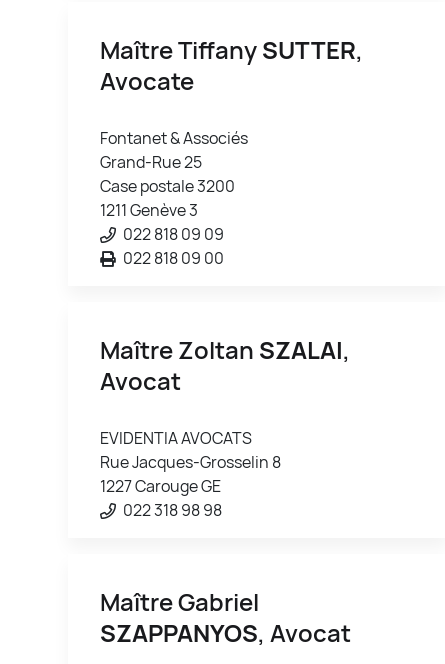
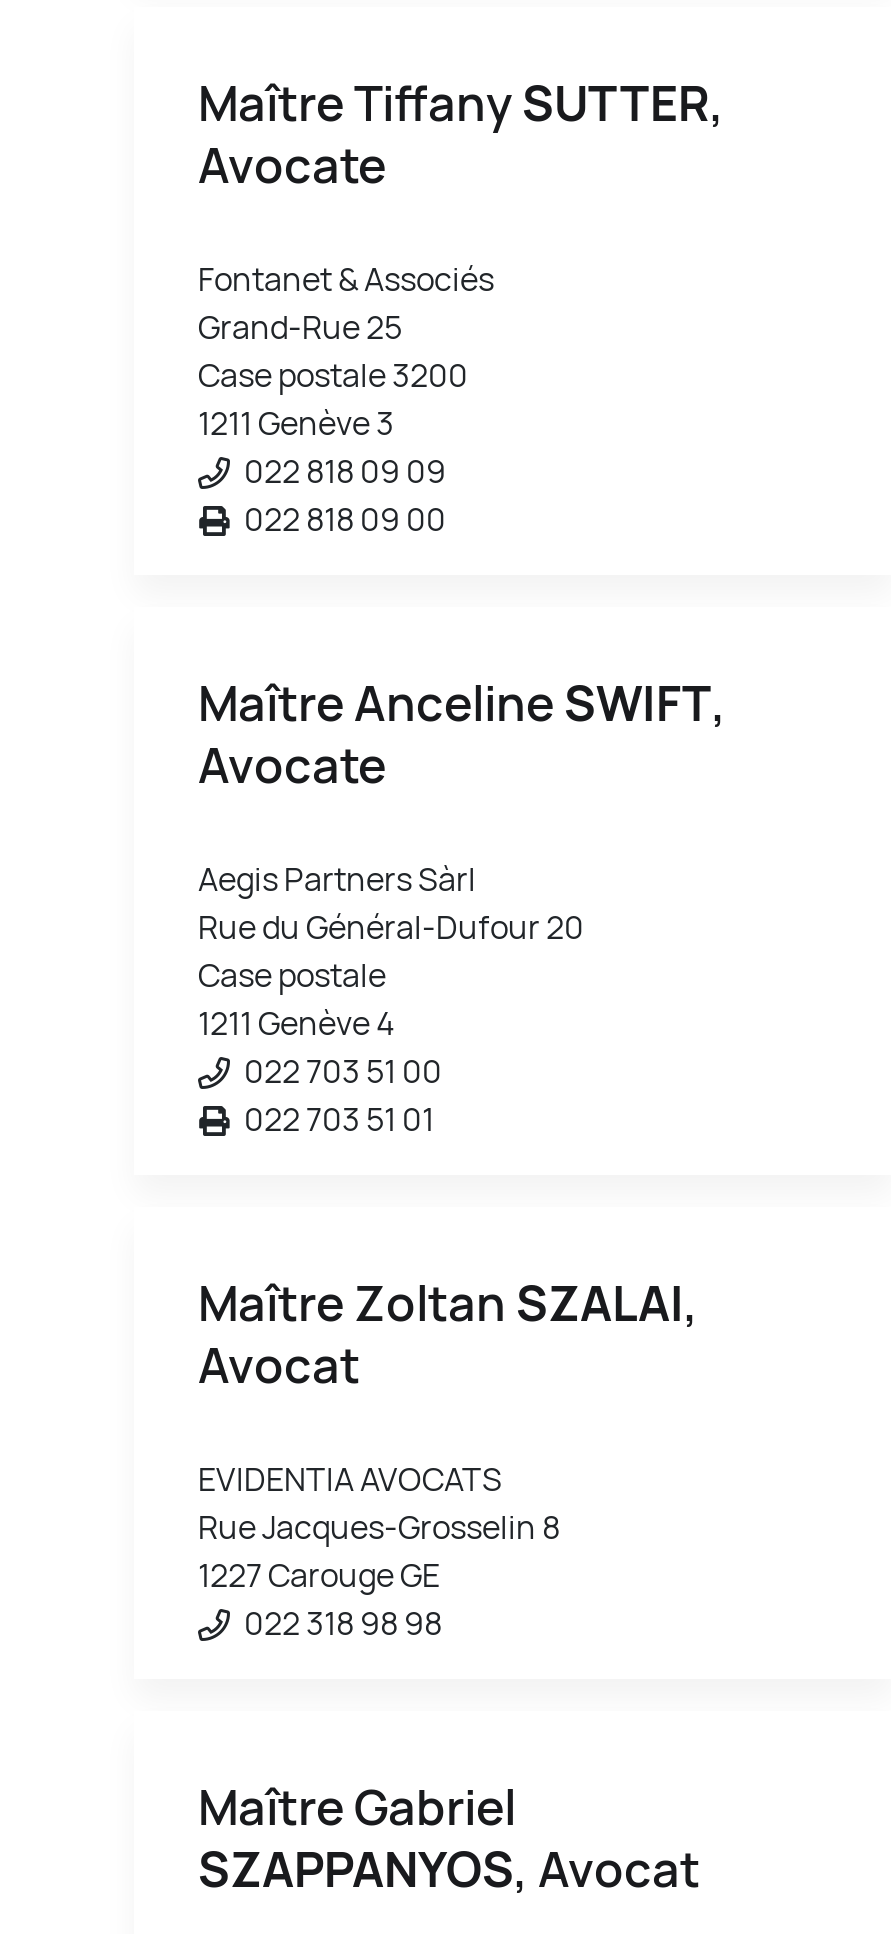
none -> [198,669,726,1141] Maître Anceline SWIFT, | Avocate | Aegis Partners Sàrl | Rue du Général-Dufour 20 | Case postale | 1211 Genève 4 | 022 703 51 00 | 022 703 51 01

